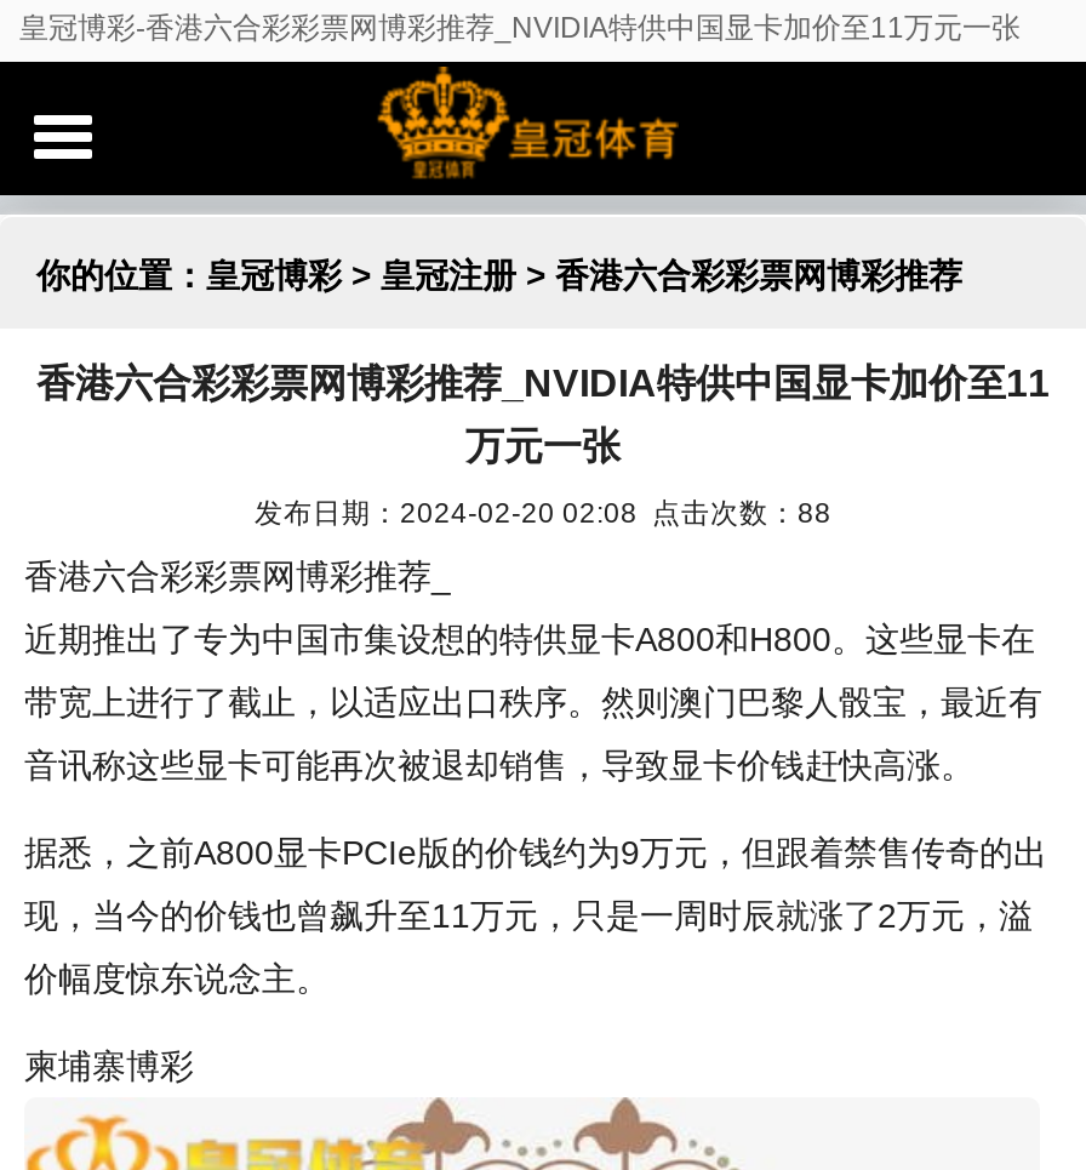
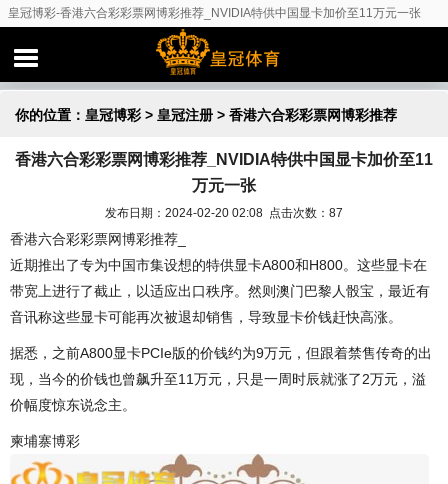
[255,496,831,527] 发布日期：2024-02-20 02:08 点击次数：88 -> [105,206,343,219] 发布日期：2024-02-20 02:08 点击次数：87

